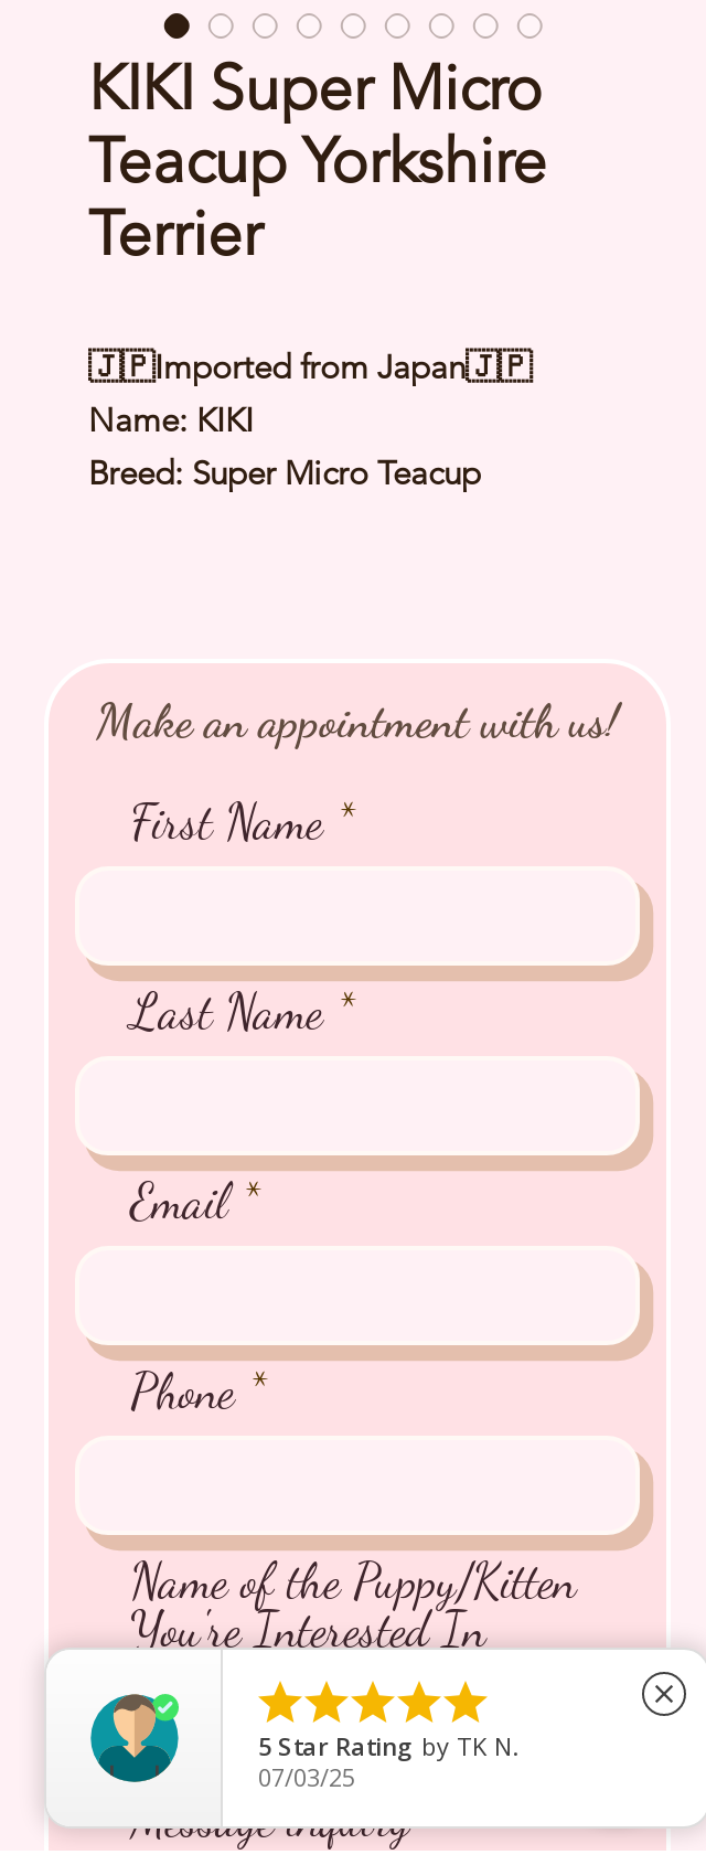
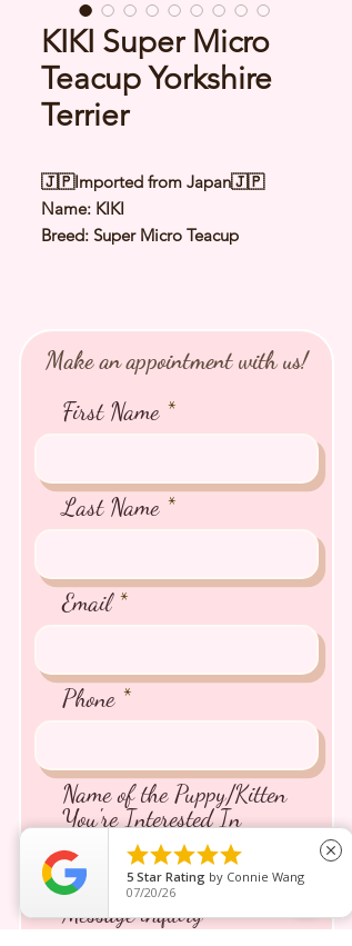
[88,1692,518,1782] [image] | 5 Star Rating by TK N. -> [41,849,304,895] [image] | 5 Star Rating by Connie Wang
[258,1760,355,1793] 07/03/25 -> [127,884,175,900] 07/20/26

